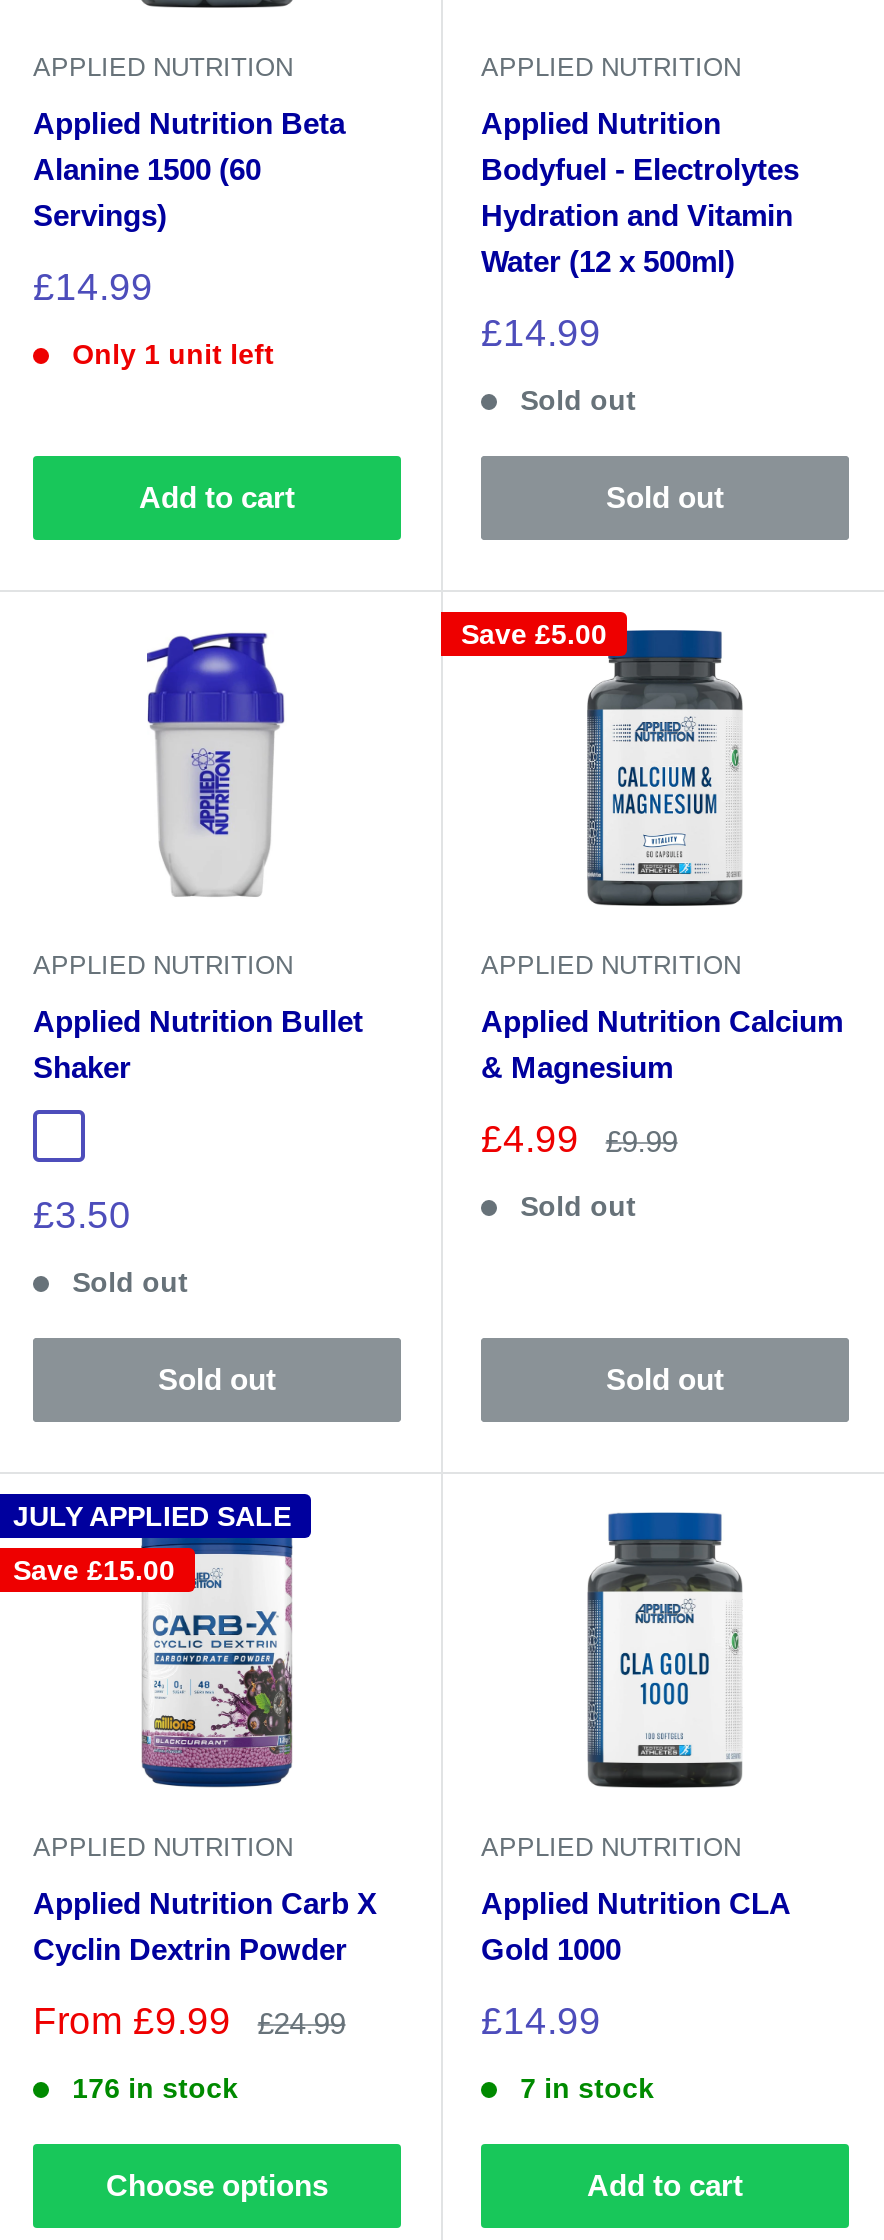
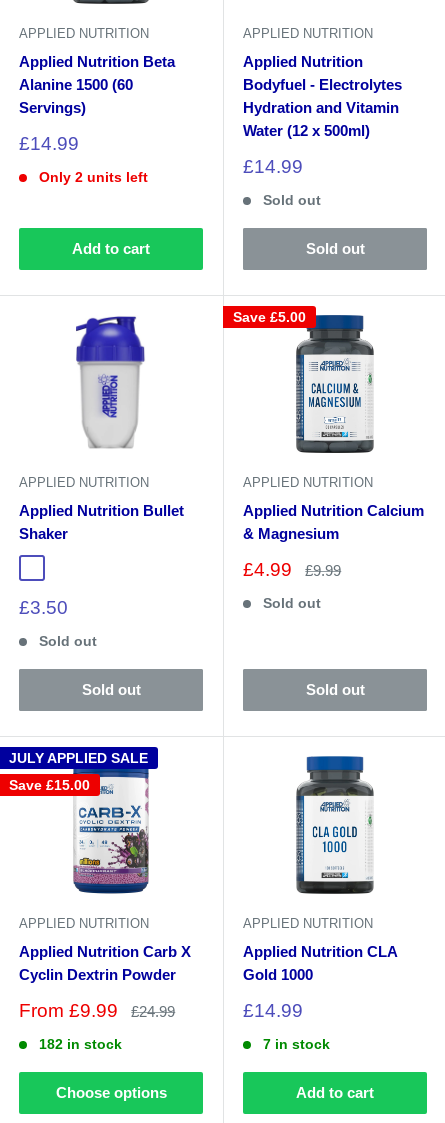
[72,339,274,371] Only 1 unit left -> [39,169,148,185] Only 2 units left
[72,2073,238,2105] 176 in stock -> [39,1036,122,1052] 182 in stock

